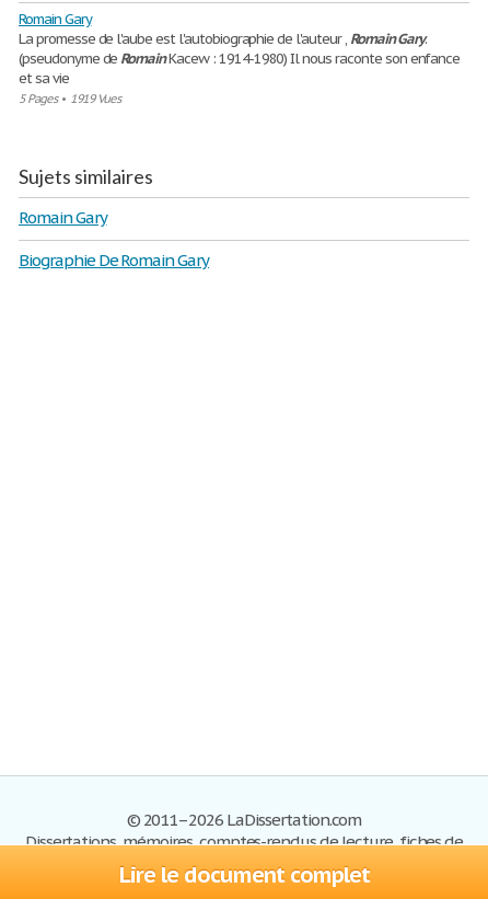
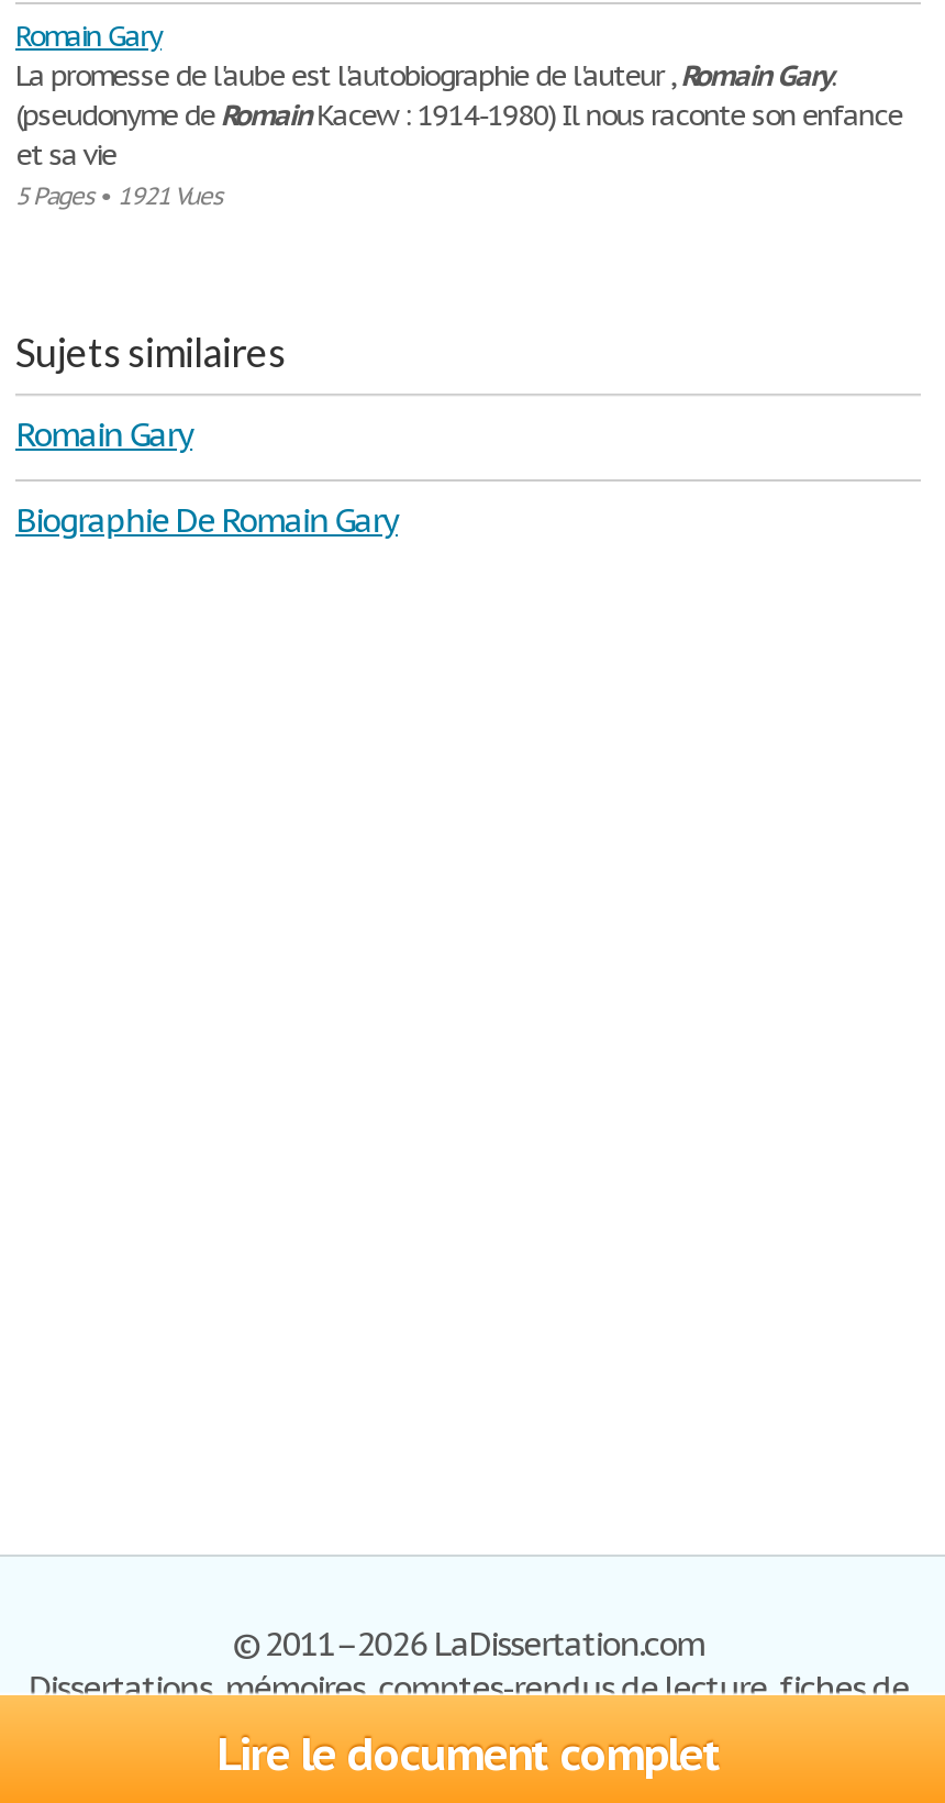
[19,91,121,106] 5 Pages • 1919 Vues -> [15,180,220,211] 5 Pages • 1921 Vues

